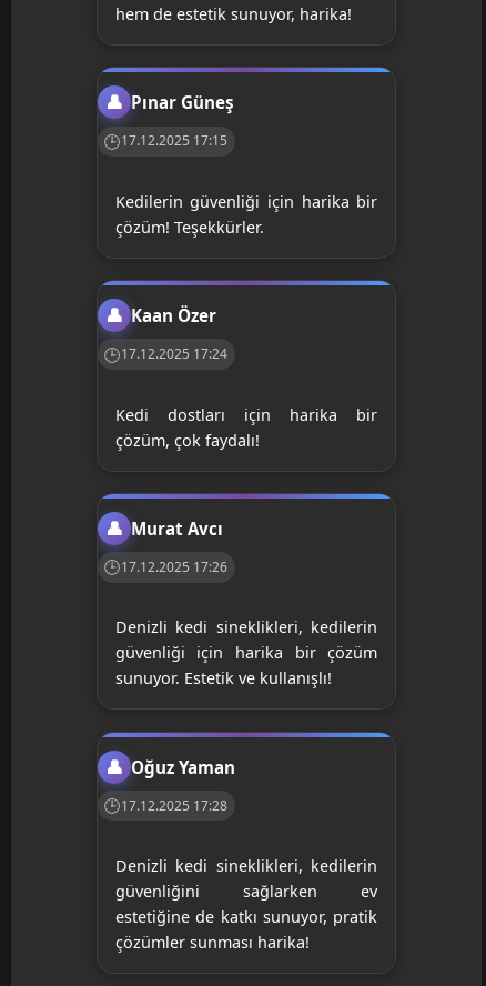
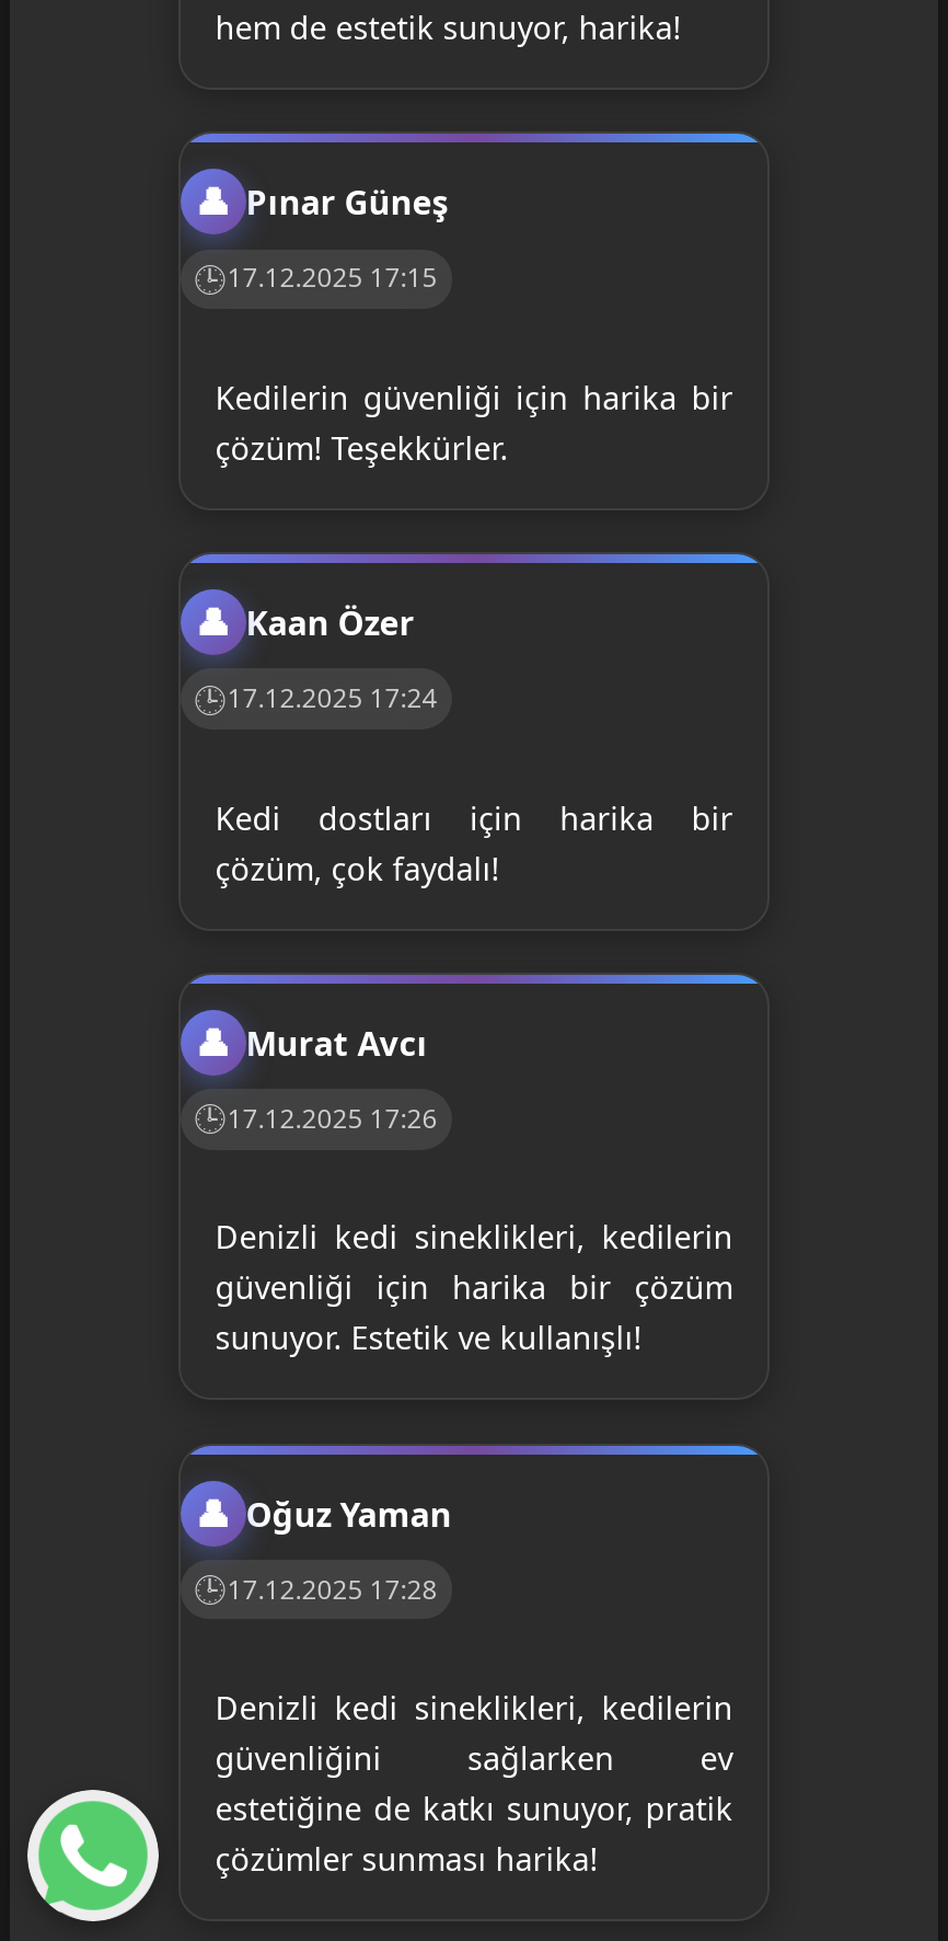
none -> [25,1788,161,1923] [image]

